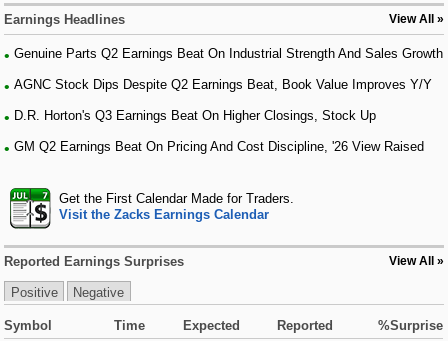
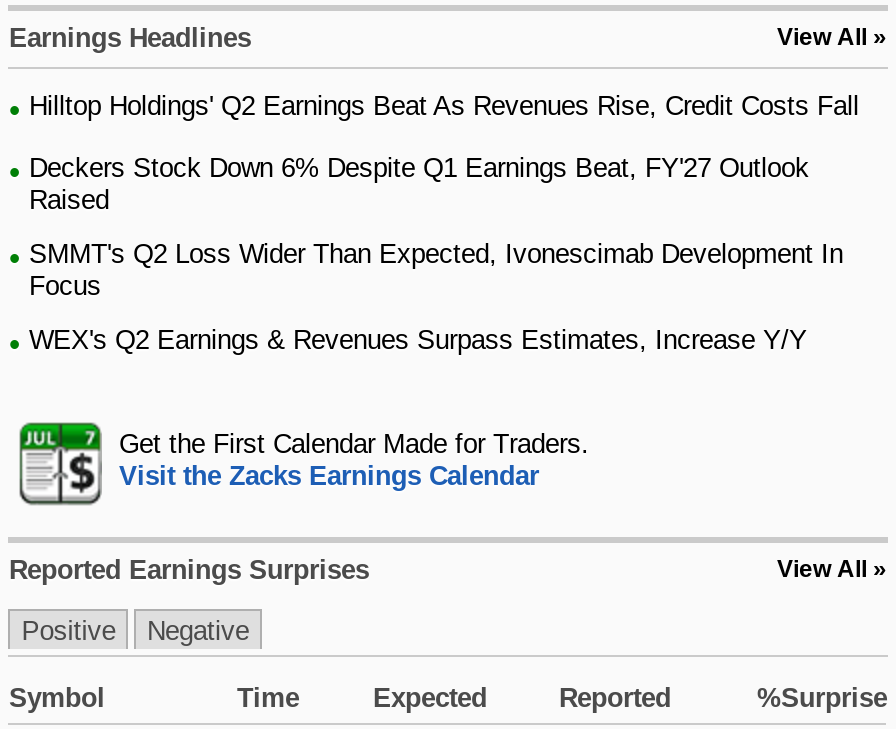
[14,46,443,61] Genuine Parts Q2 Earnings Beat On Industrial Strength And Sales Growth -> [29,90,859,120] Hilltop Holdings' Q2 Earnings Beat As Revenues Rise, Credit Costs Fall
[14,77,432,92] AGNC Stock Dips Despite Q2 Earnings Beat, Book Value Improves Y/Y -> [29,152,809,214] Deckers Stock Down 6% Despite Q1 Earnings Beat, FY'27 Outlook | Raised
[14,108,376,123] D.R. Horton's Q3 Earnings Beat On Higher Closings, Stock Up -> [29,238,843,300] SMMT's Q2 Loss Wider Than Expected, Ivonescimab Development In | Focus
[14,139,424,154] GM Q2 Earnings Beat On Pricing And Cost Discipline, '26 View Raised -> [29,324,807,354] WEX's Q2 Earnings & Revenues Surpass Estimates, Increase Y/Y

